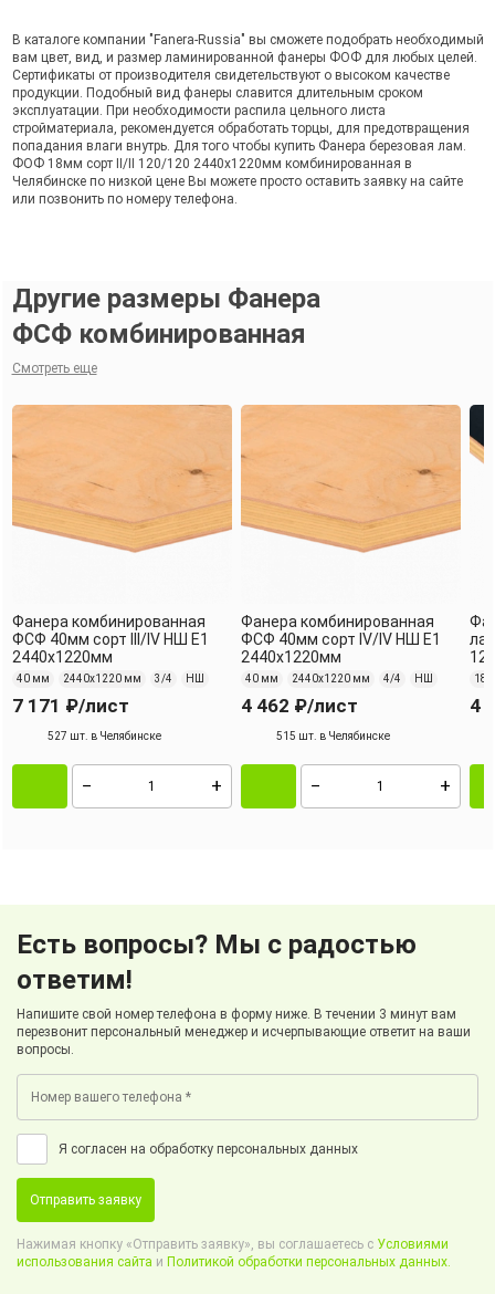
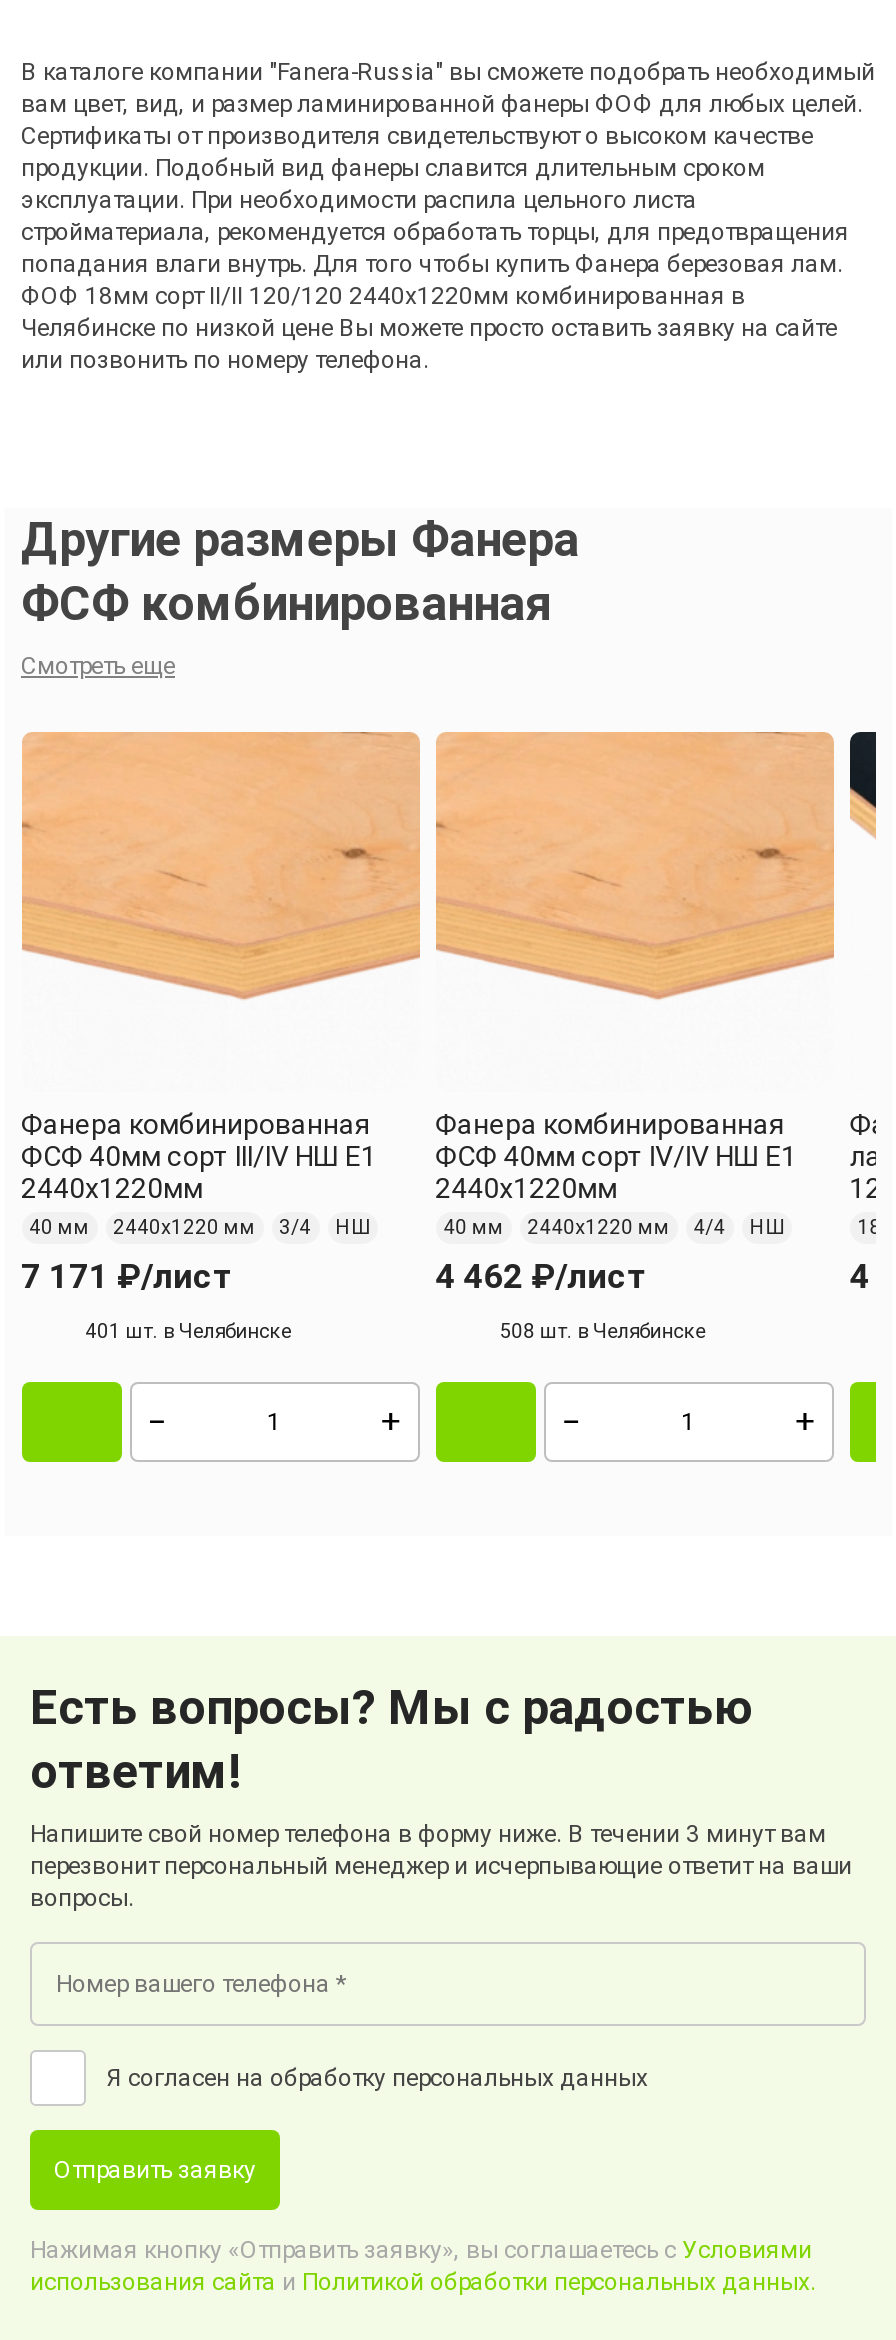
[47,730,161,742] 527 шт. в Челябинске -> [85,1320,291,1342] 401 шт. в Челябинске
[276,730,390,742] 515 шт. в Челябинске -> [499,1320,705,1342] 508 шт. в Челябинске

